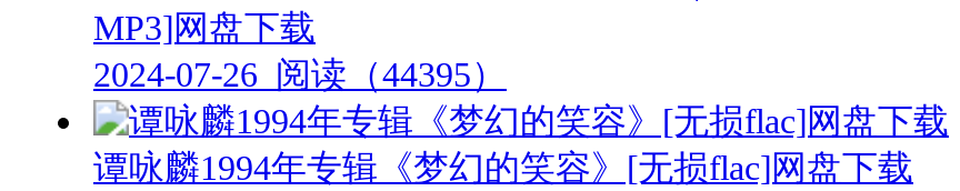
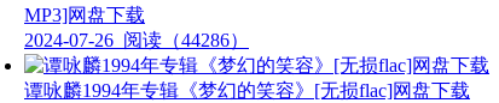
[93,55,507,92] 2024-07-26 阅读（44395） -> [24,29,249,50] 2024-07-26 阅读（44286）

